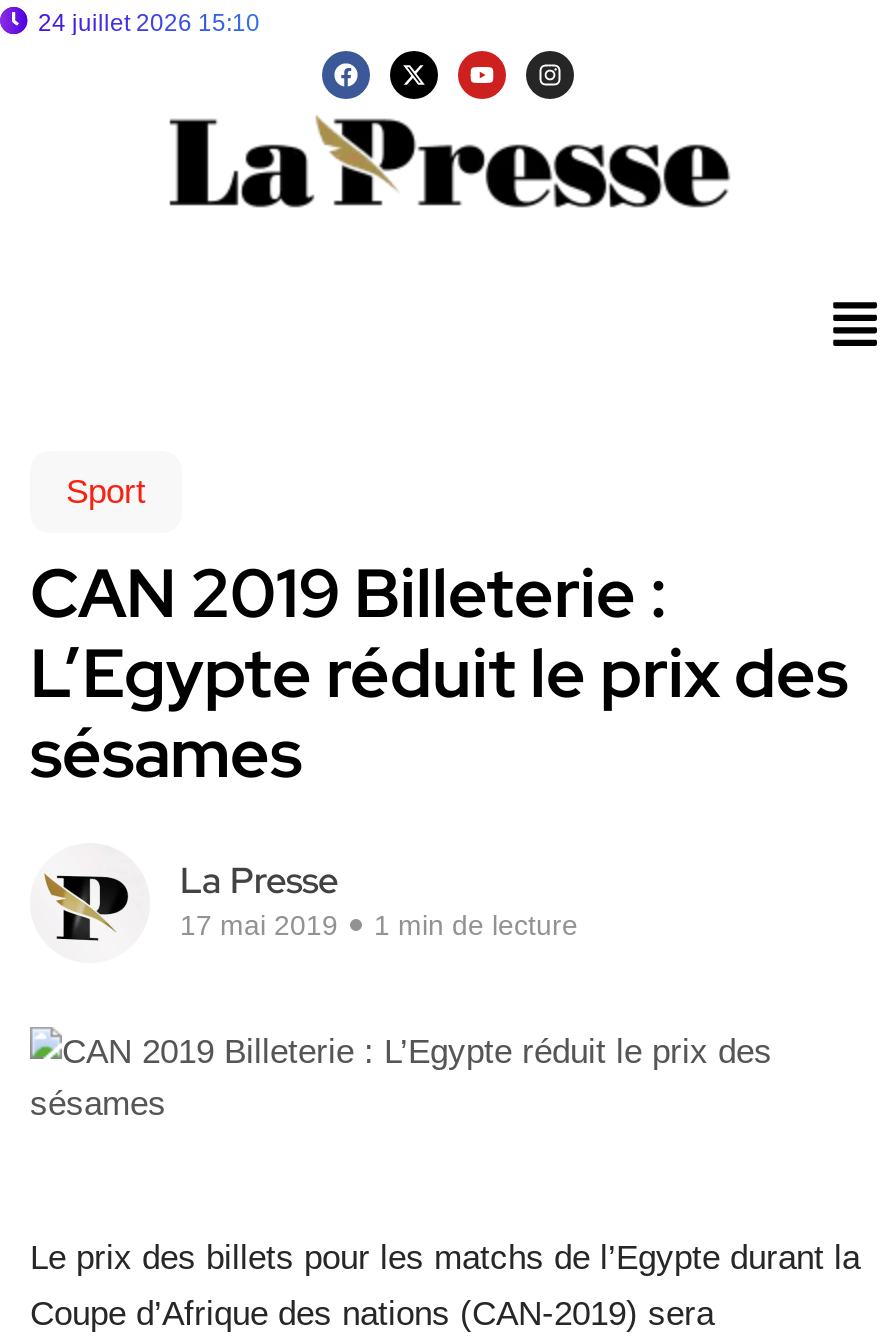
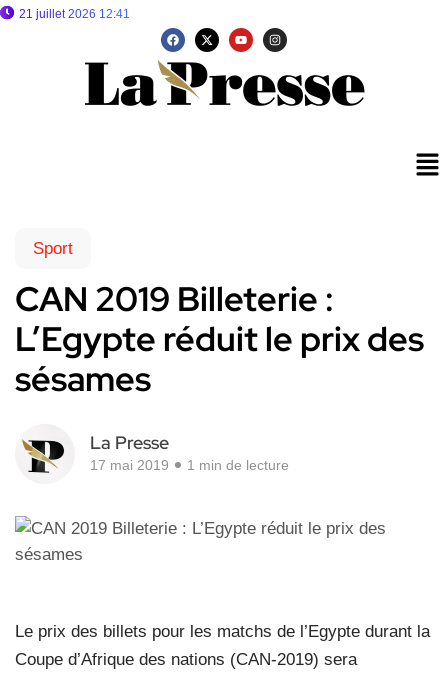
[38,9,260,37] 24 juillet 2026 15:10 -> [19,7,130,21] 21 juillet 2026 12:41

